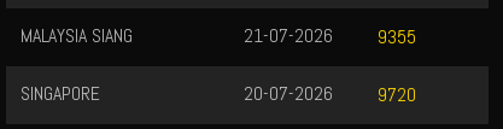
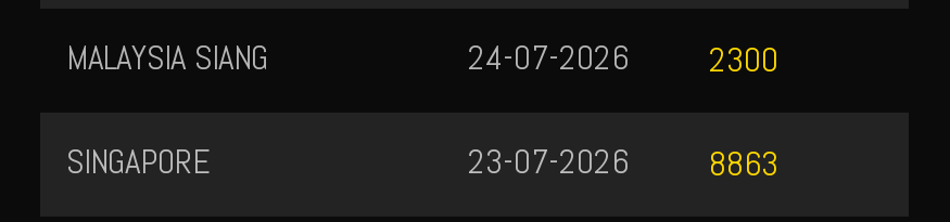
[244,25,333,49] 21-07-2026 -> [468,38,629,81] 24-07-2026
[378,25,416,49] 9355 -> [709,39,778,82] 2300
[244,82,333,107] 20-07-2026 -> [468,142,629,185] 23-07-2026
[378,83,416,107] 9720 -> [709,143,778,186] 8863

